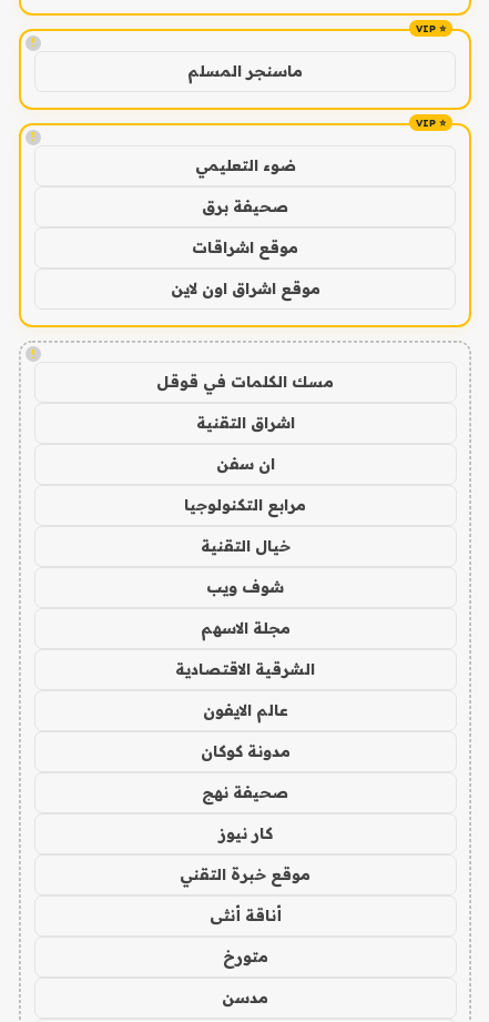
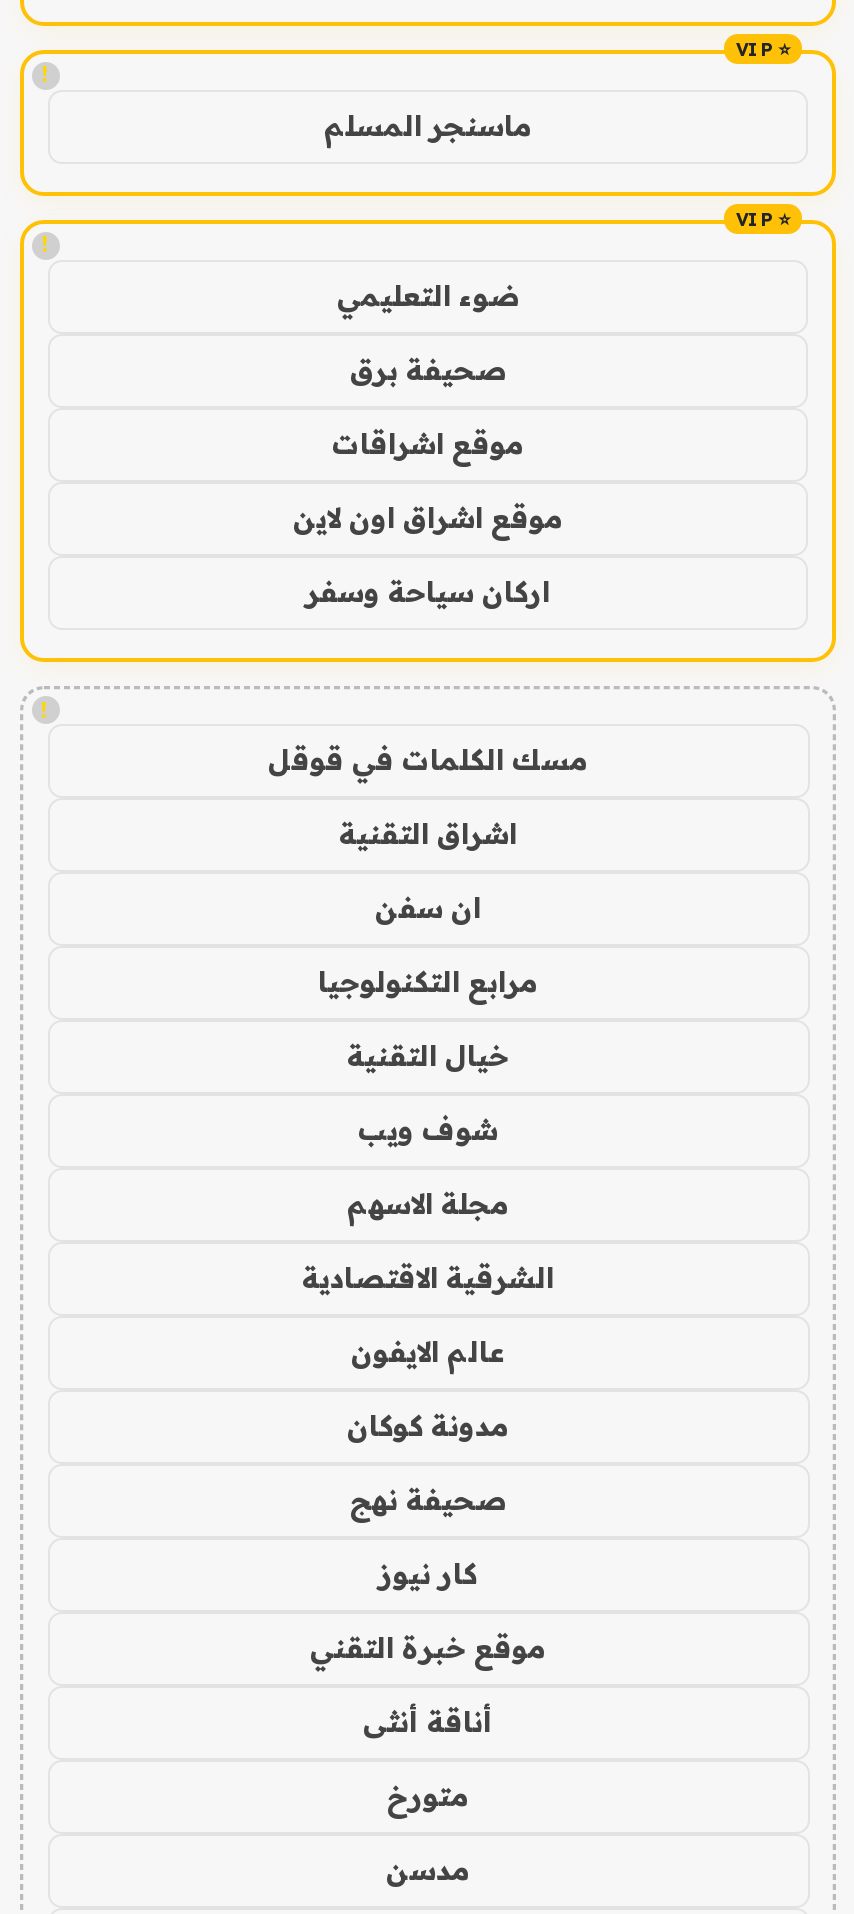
none -> [306,574,550,610] اركان سياحة وسفر

